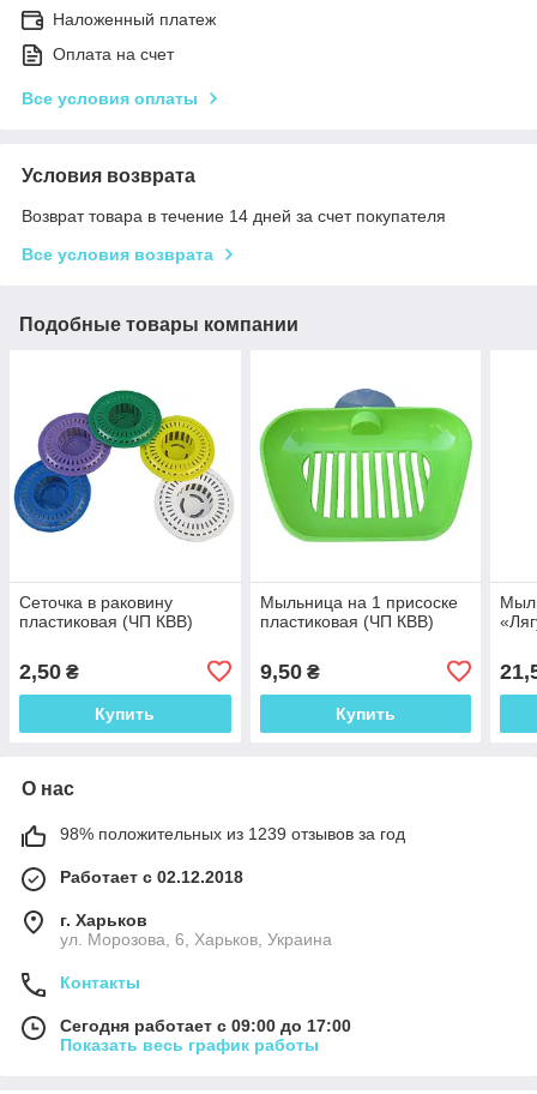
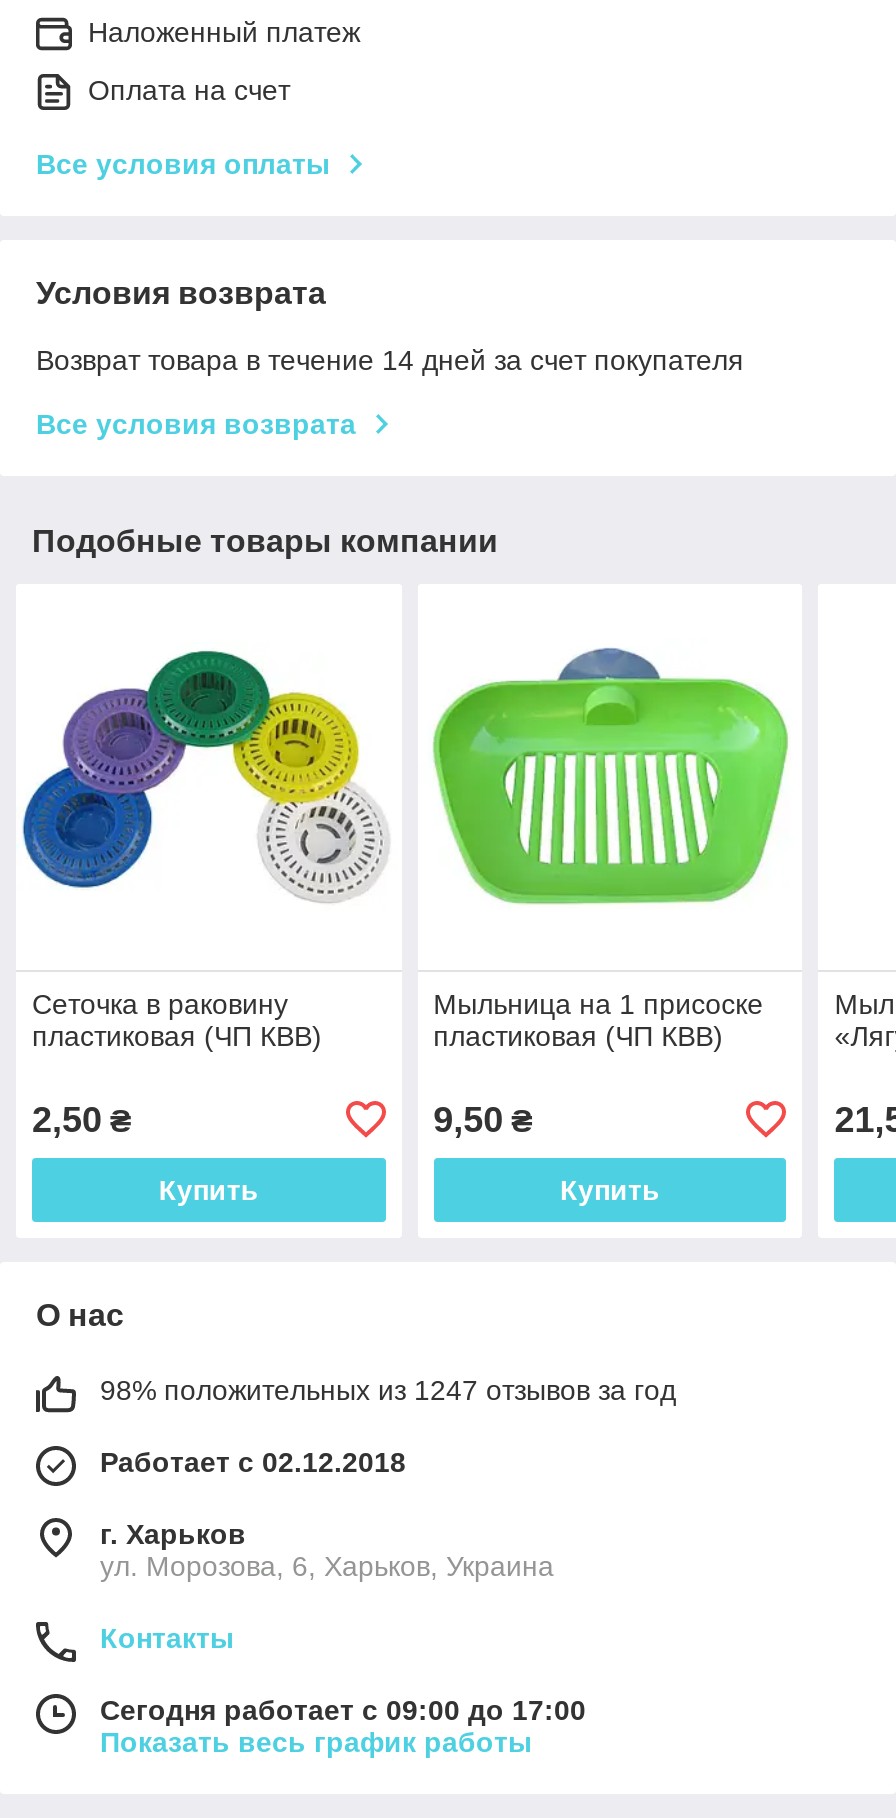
[60,824,405,843] 98% положительных из 1239 отзывов за год -> [100,1374,676,1406] 98% положительных из 1247 отзывов за год

